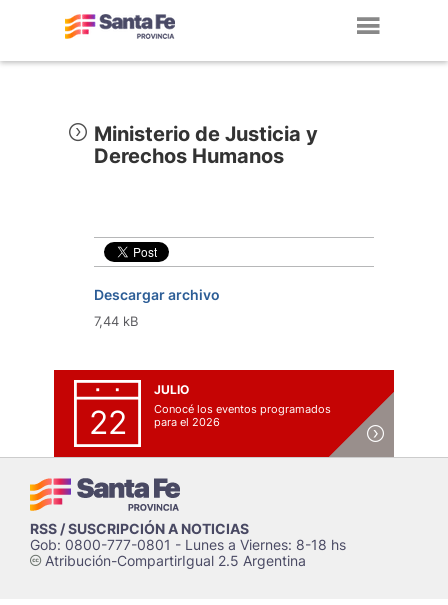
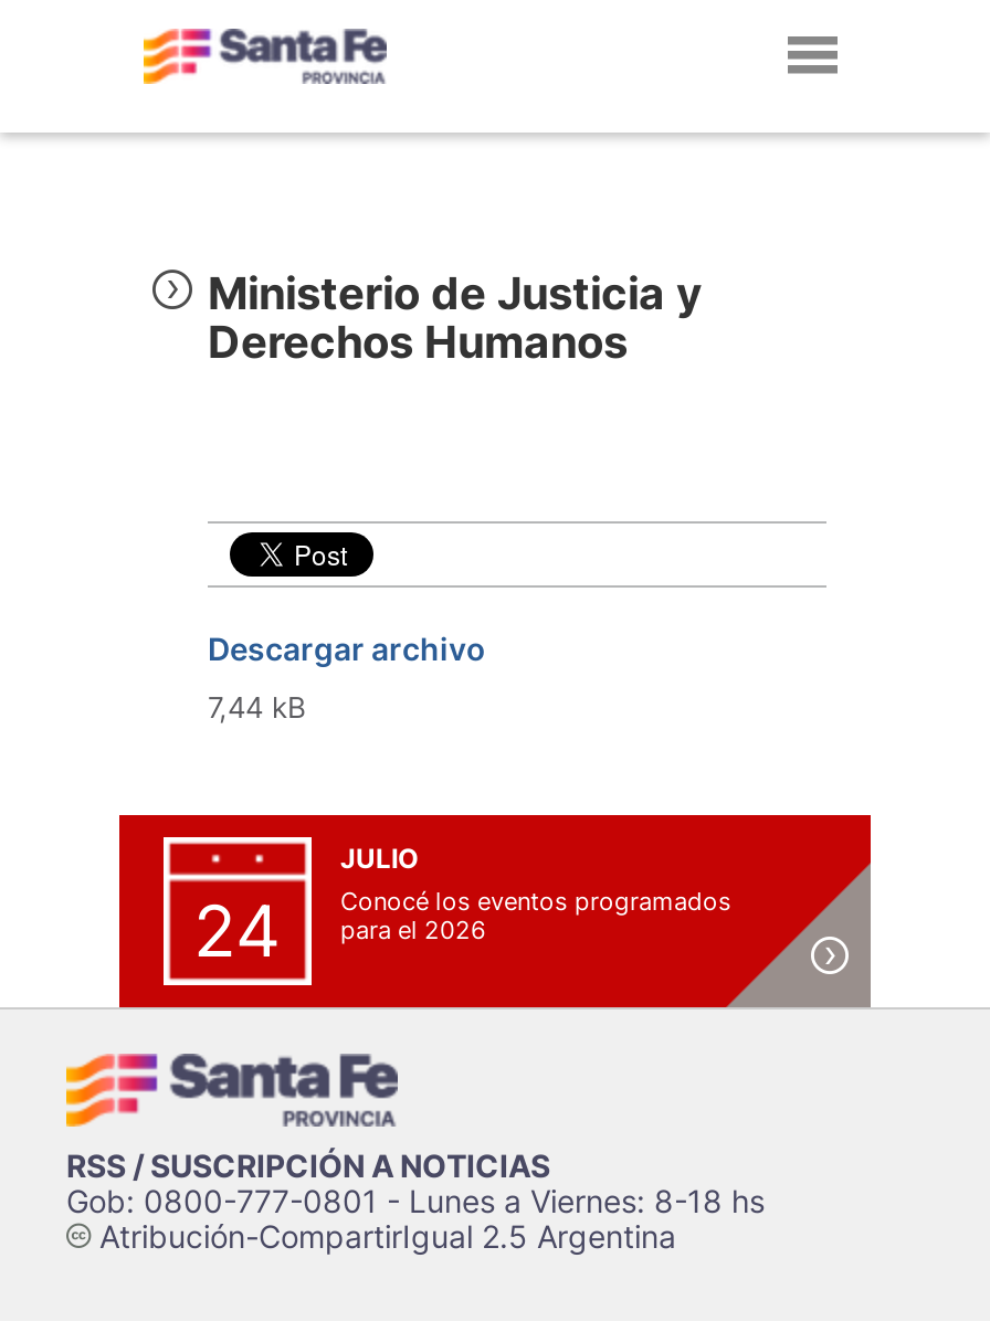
[88,402,331,442] 22 Conocé los eventos programados para el 2026 -> [193,886,731,974] 24 Conocé los eventos programados para el 2026

